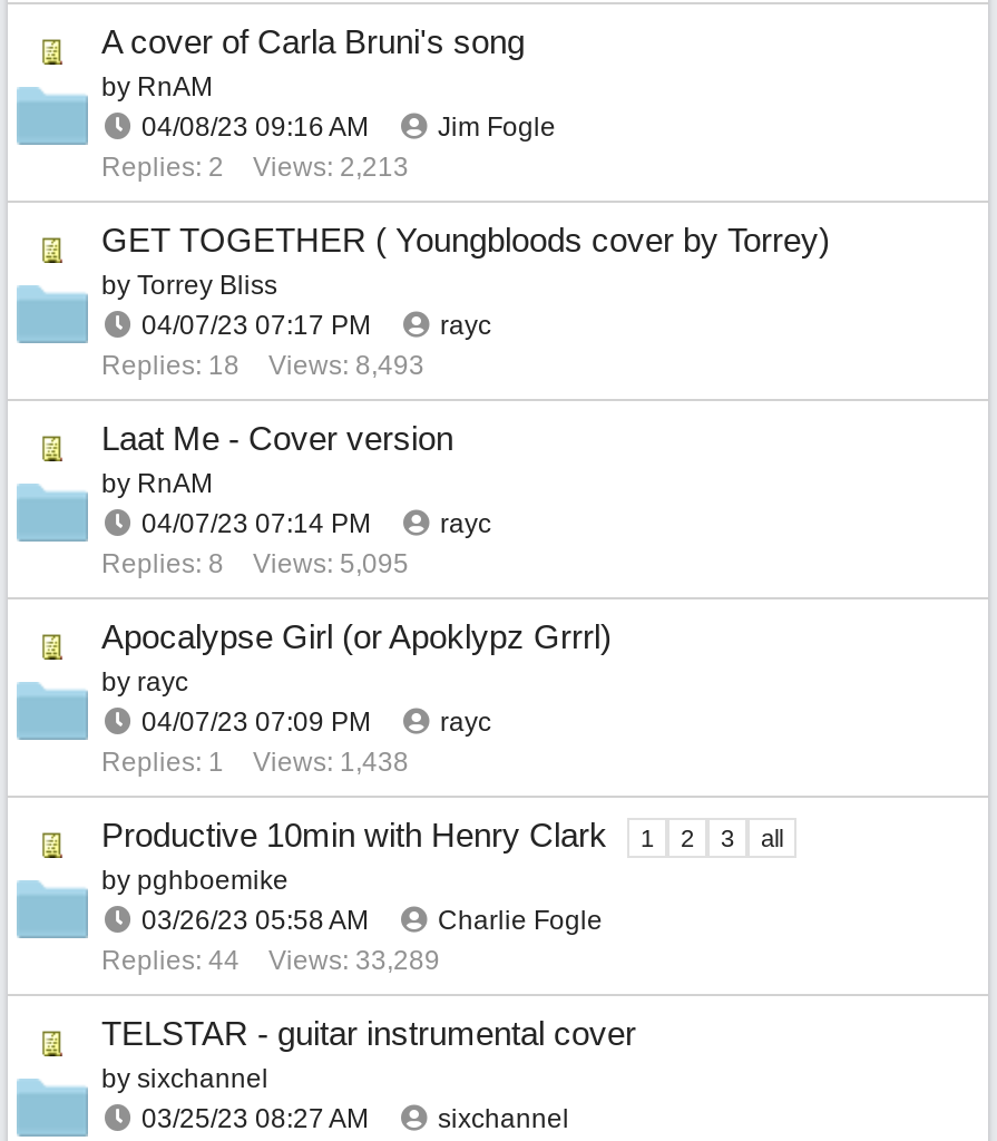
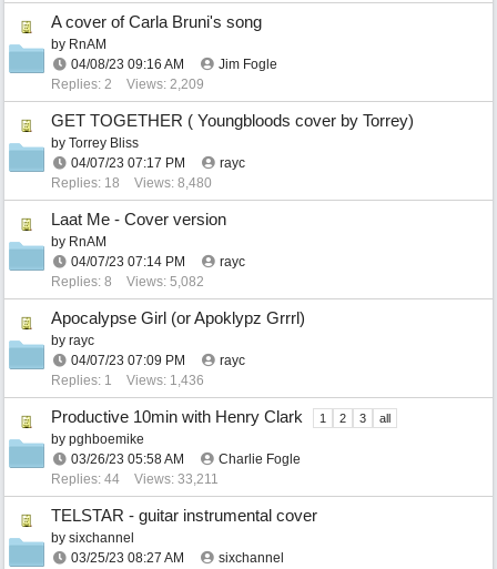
[101,152,409,183] Replies: 2 Views: 2,213 -> [51,77,204,92] Replies: 2 Views: 2,209
[101,350,424,381] Replies: 18 Views: 8,493 -> [51,175,212,191] Replies: 18 Views: 8,480
[101,548,409,579] Replies: 8 Views: 5,095 -> [51,274,204,289] Replies: 8 Views: 5,082
[101,747,409,778] Replies: 1 Views: 1,438 -> [51,373,204,388] Replies: 1 Views: 1,436
[101,945,440,976] Replies: 44 Views: 33,289 -> [51,471,219,487] Replies: 44 Views: 33,211

